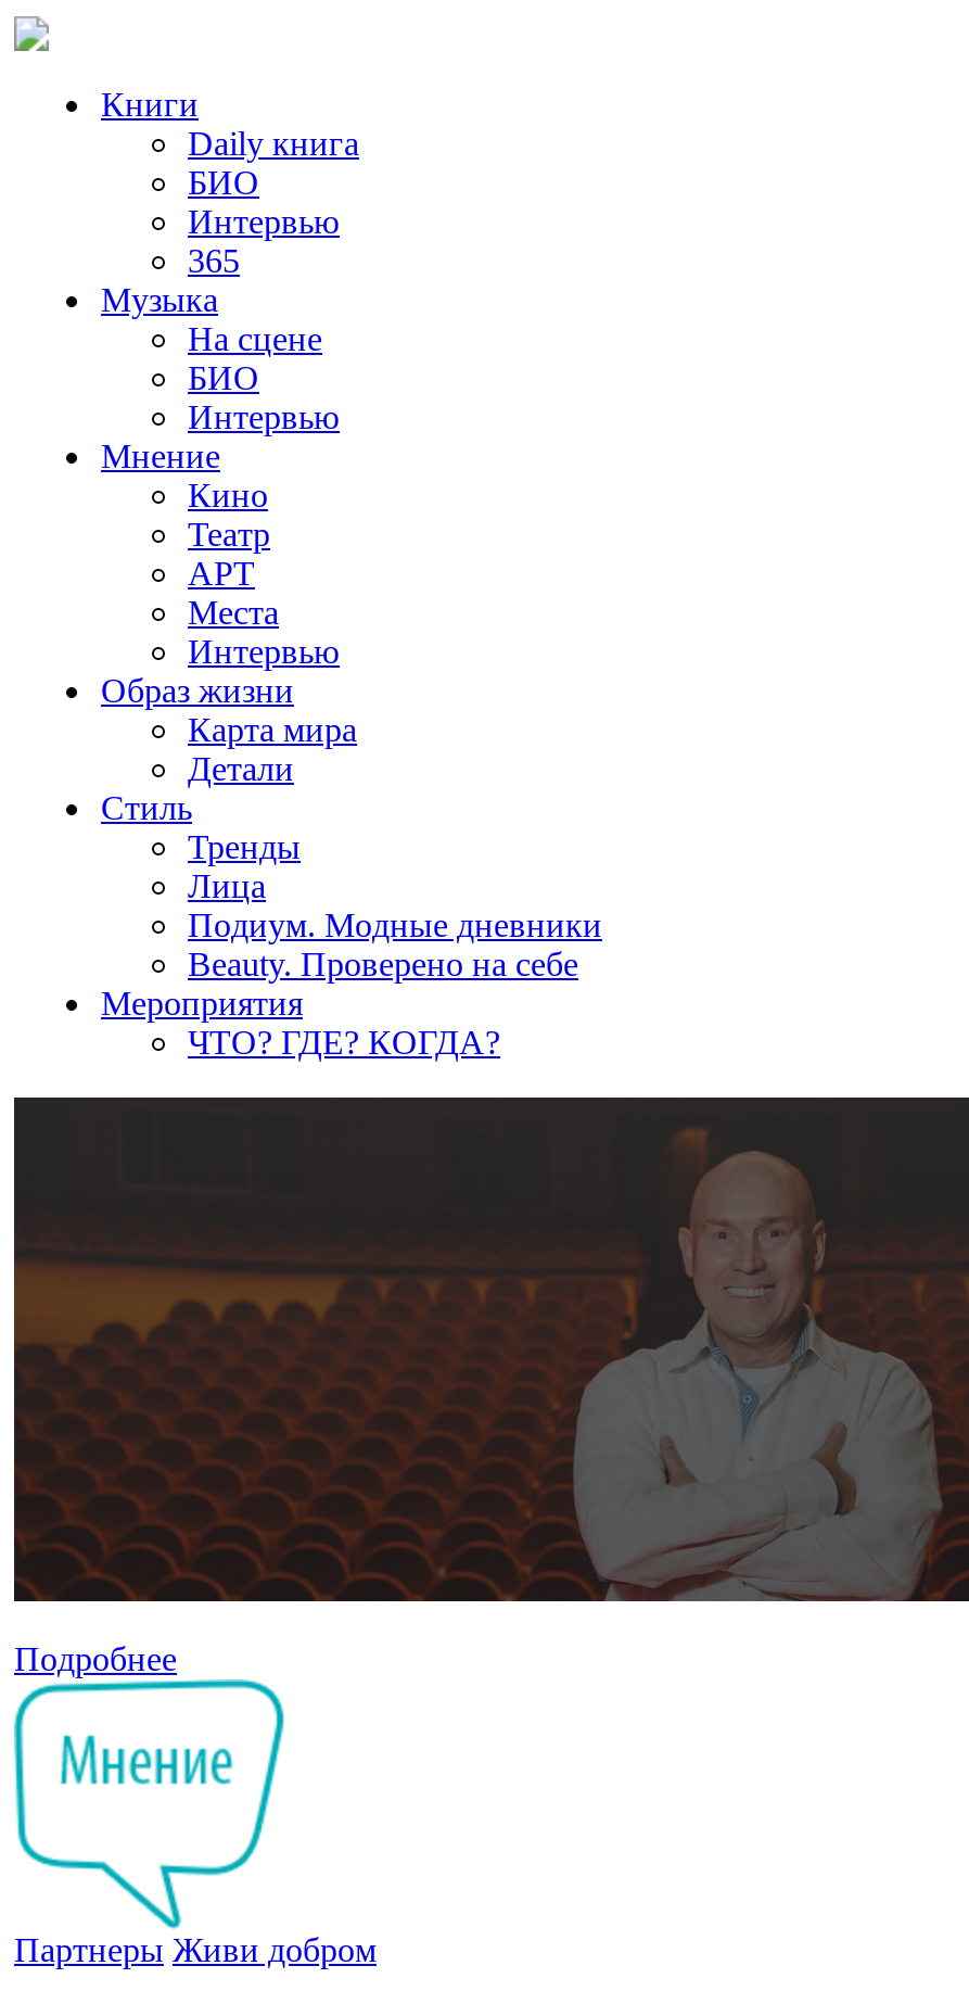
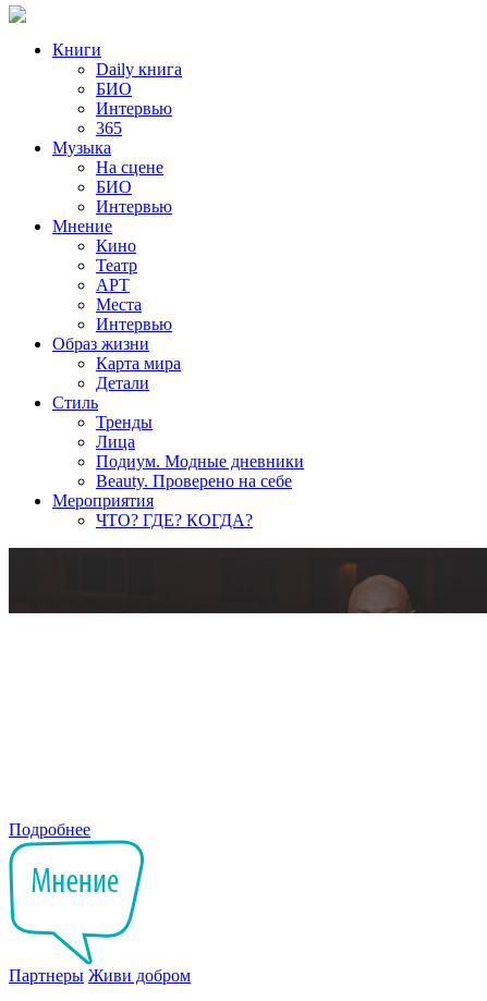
[12,1228,962,1603] [image] -> none

